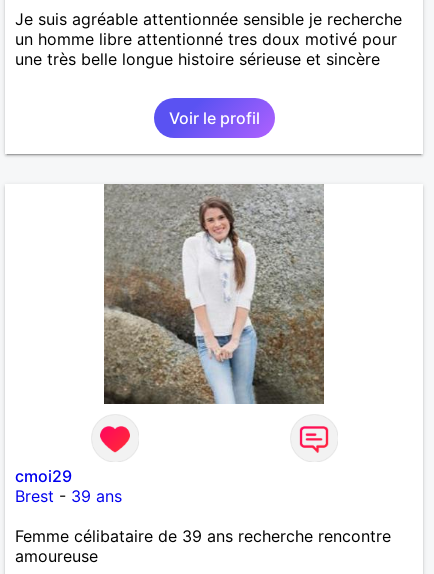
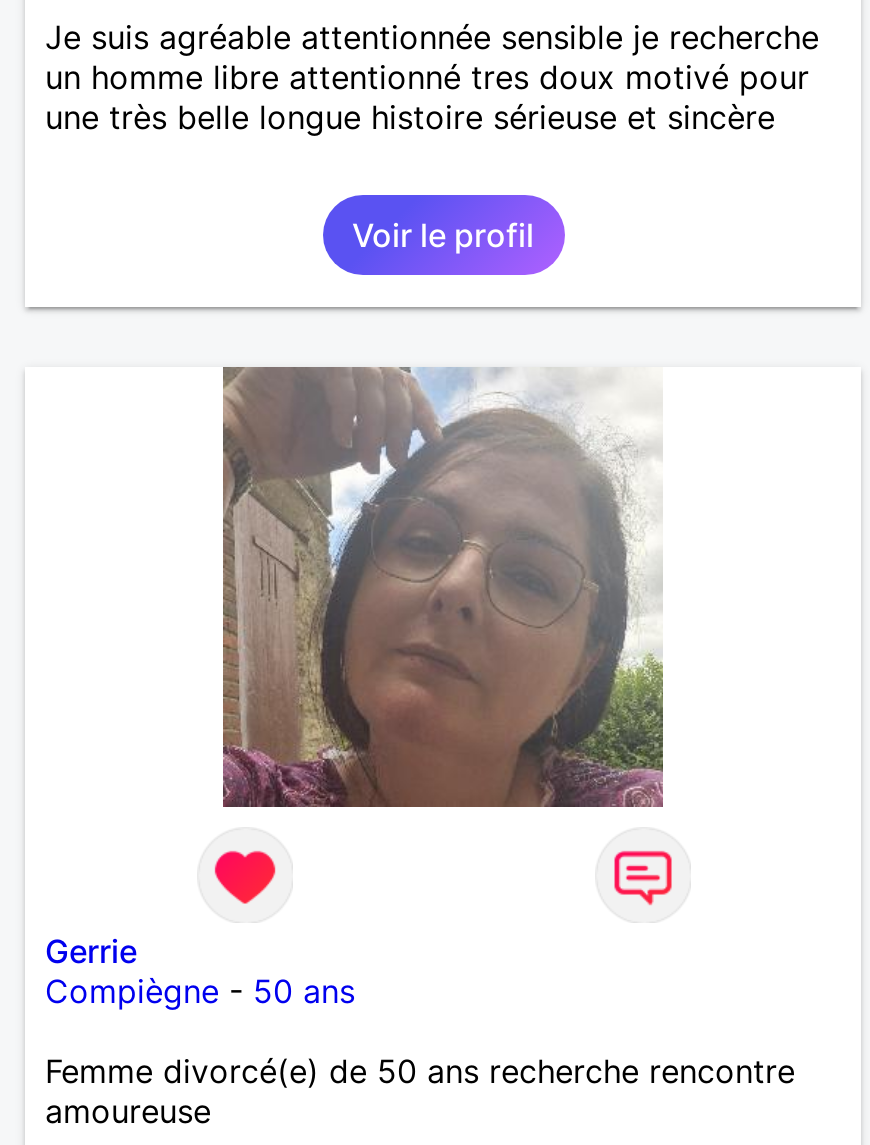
[103,184,325,405] [image] -> [221,367,665,809] [image]
[15,466,122,506] cmoi29 | Brest - 39 ans -> [45,931,355,1011] Gerrie | Compiègne - 50 ans
[15,526,391,546] Femme célibataire de 39 ans recherche rencontre -> [45,1051,795,1091] Femme divorcé(e) de 50 ans recherche rencontre

